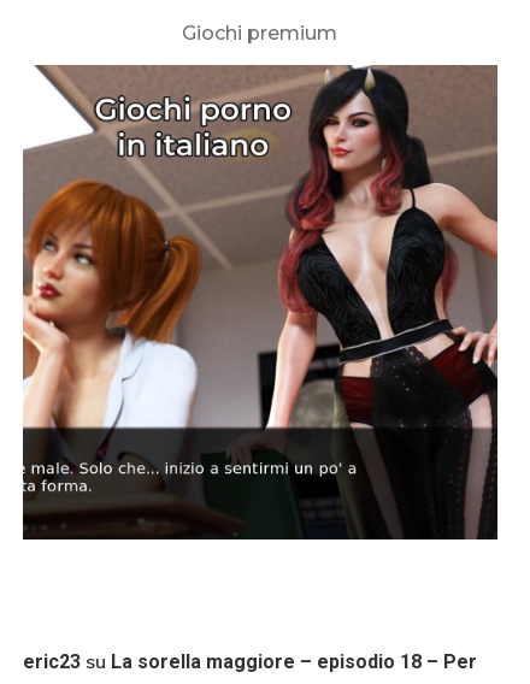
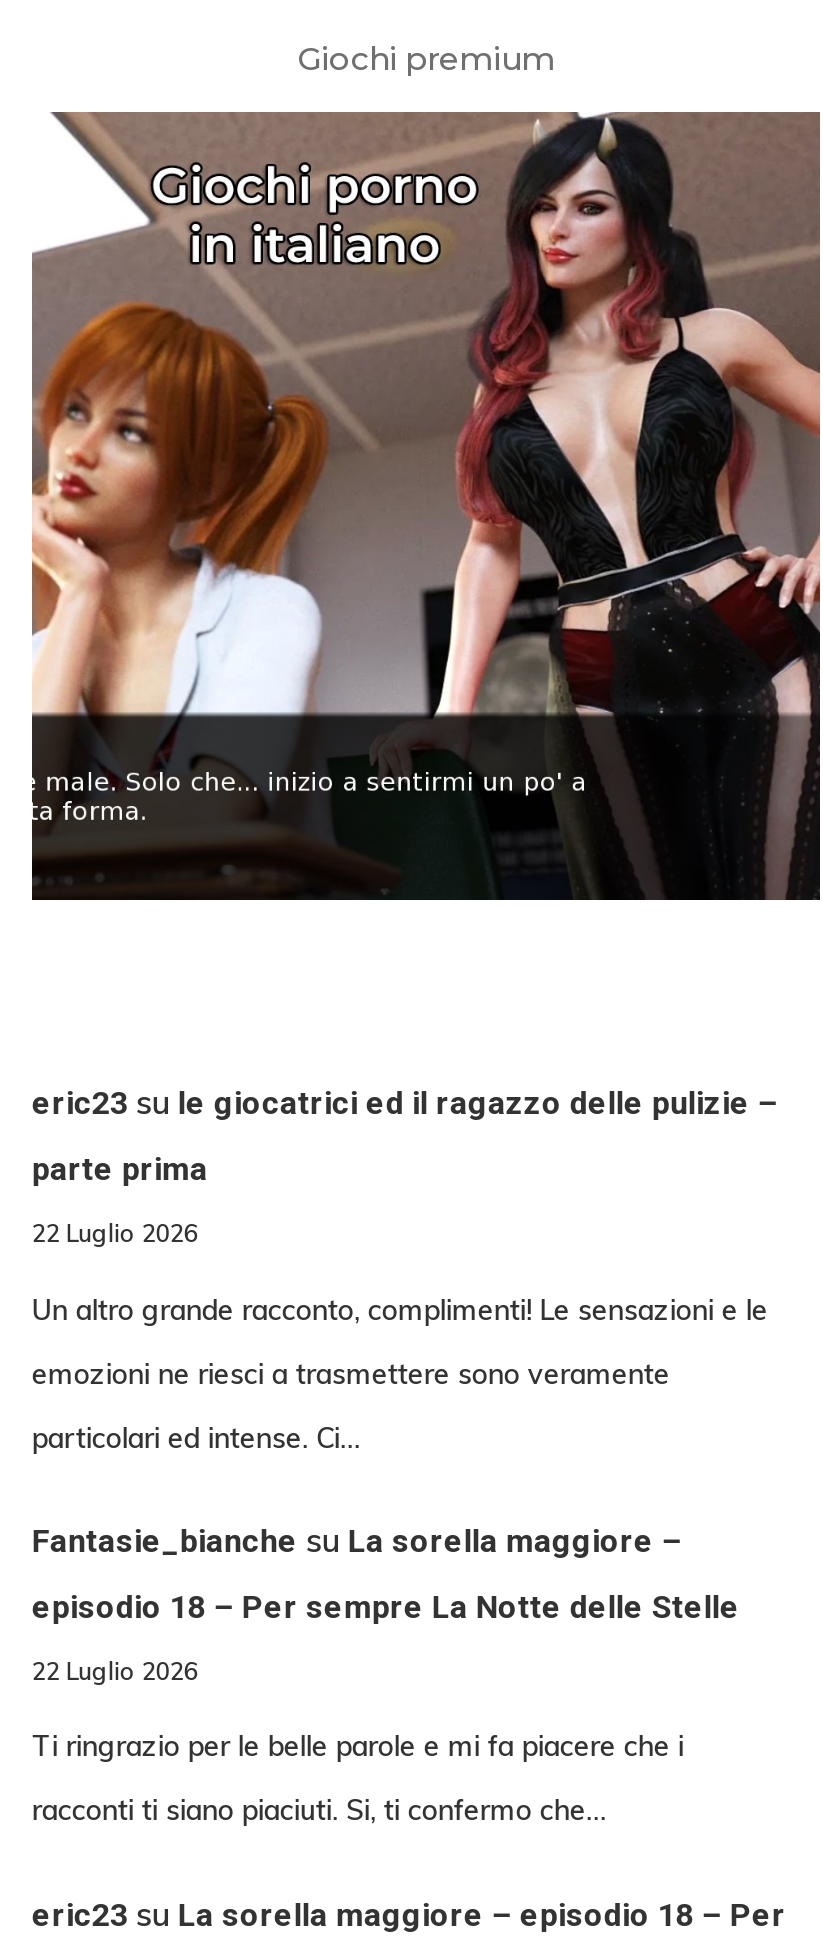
none -> [32,1083,778,1828] eric23 su le giocatrici ed il ragazzo delle pulizie – | parte prima | 22 Luglio 2026 | Un altro grande racconto, complimenti! Le sensazioni e le | emozioni ne riesci a trasmettere sono veramente | particolari ed intense. Ci… | Fantasie_bianche su La sorella maggiore – | episodio 18 – Per sempre La Notte delle Stelle | 22 Luglio 2026 | Ti ringrazio per le belle parole e mi fa piacere che i | racconti ti siano piaciuti. Si, ti confermo che…

